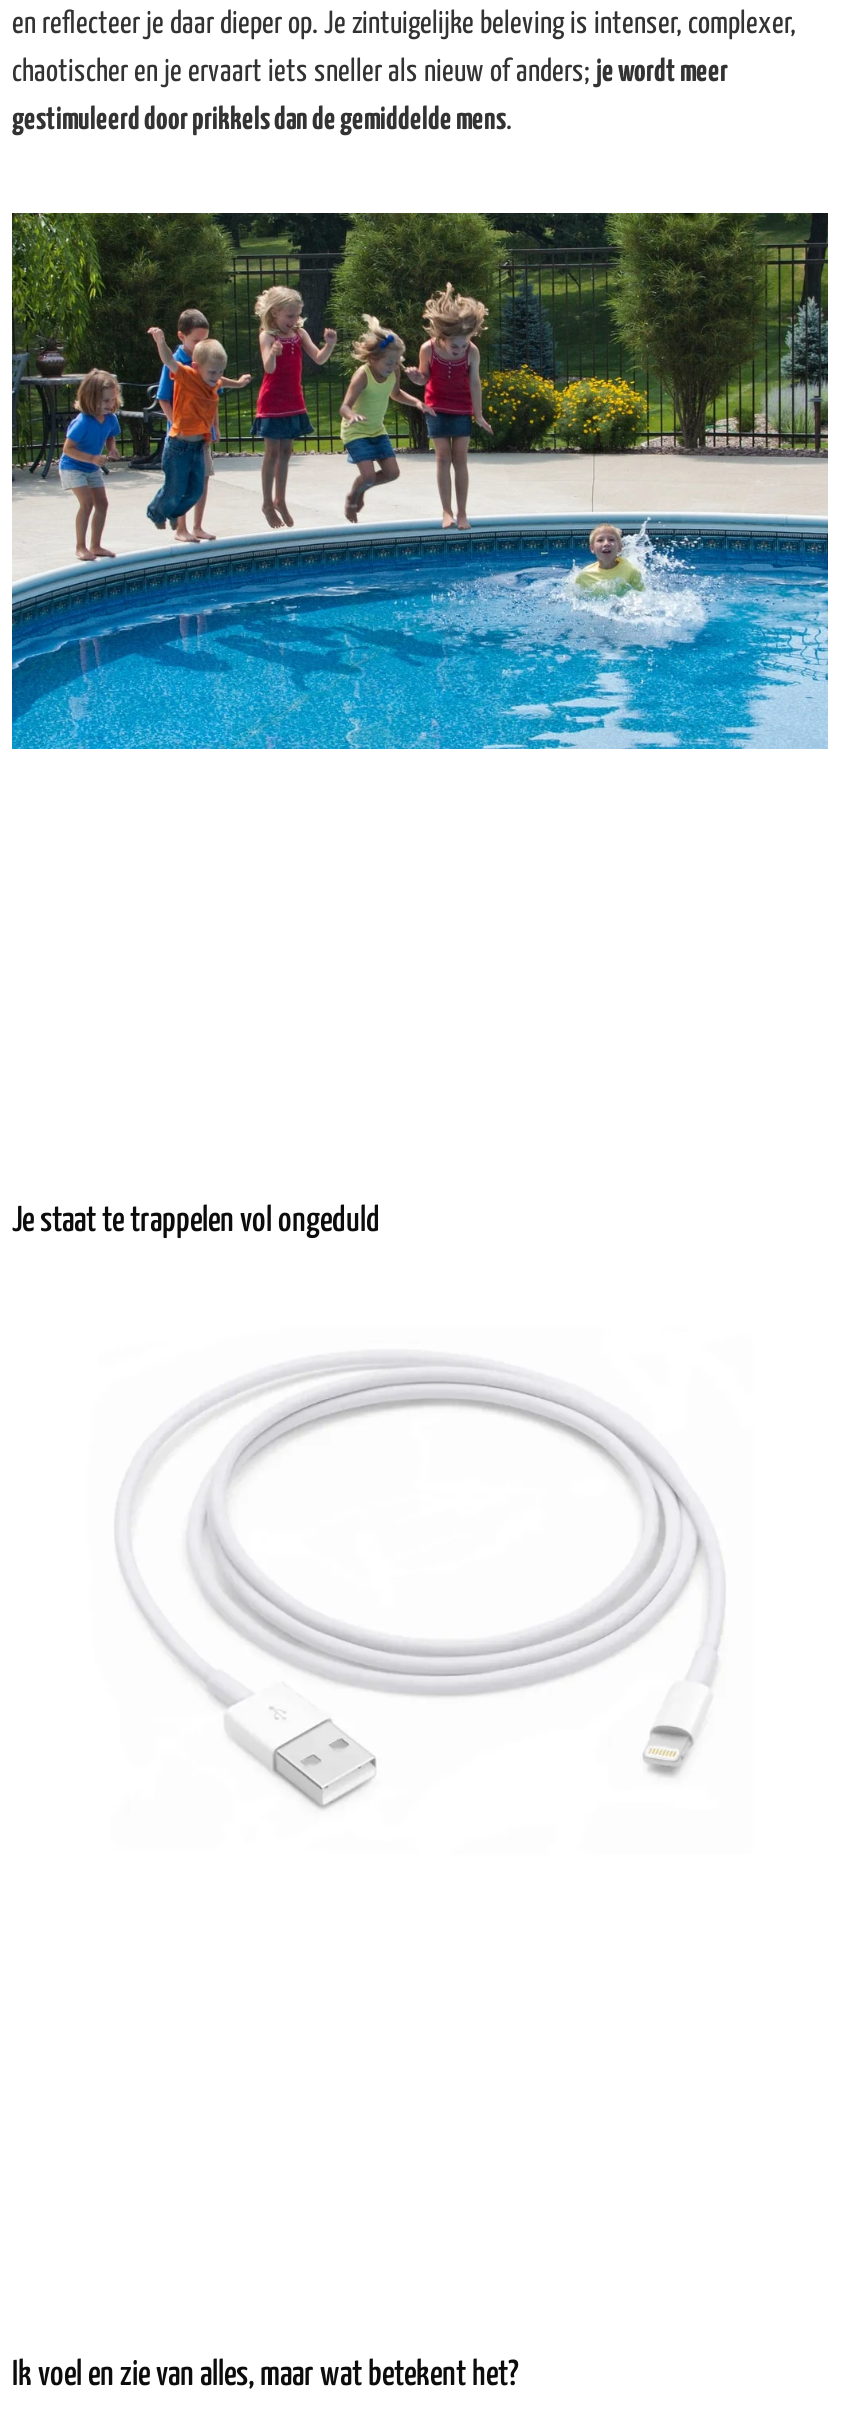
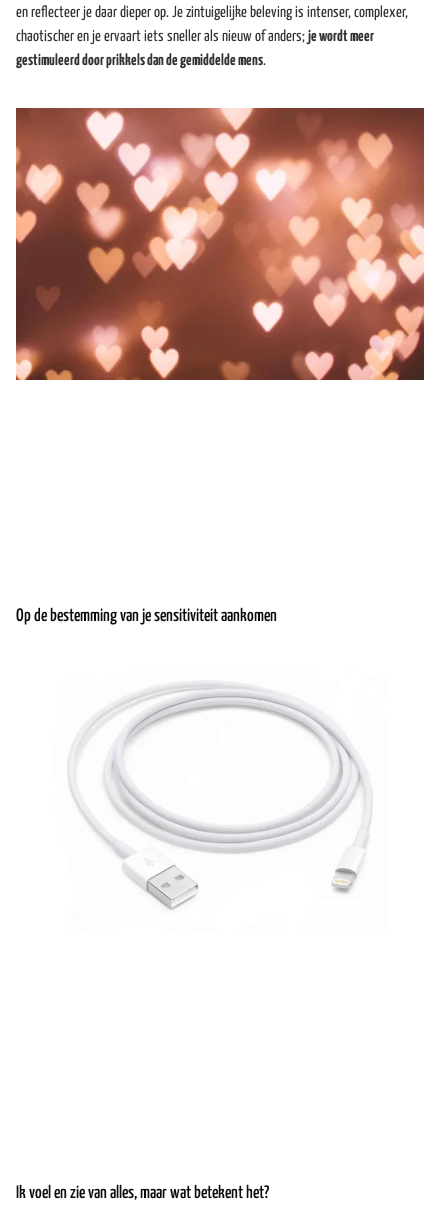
[10,210,830,752] [image] -> [15,107,425,381] [image]
[12,1205,380,1239] Je staat te trappelen vol ongeduld -> [16,608,277,625] Op de bestemming van je sensitiviteit aankomen

